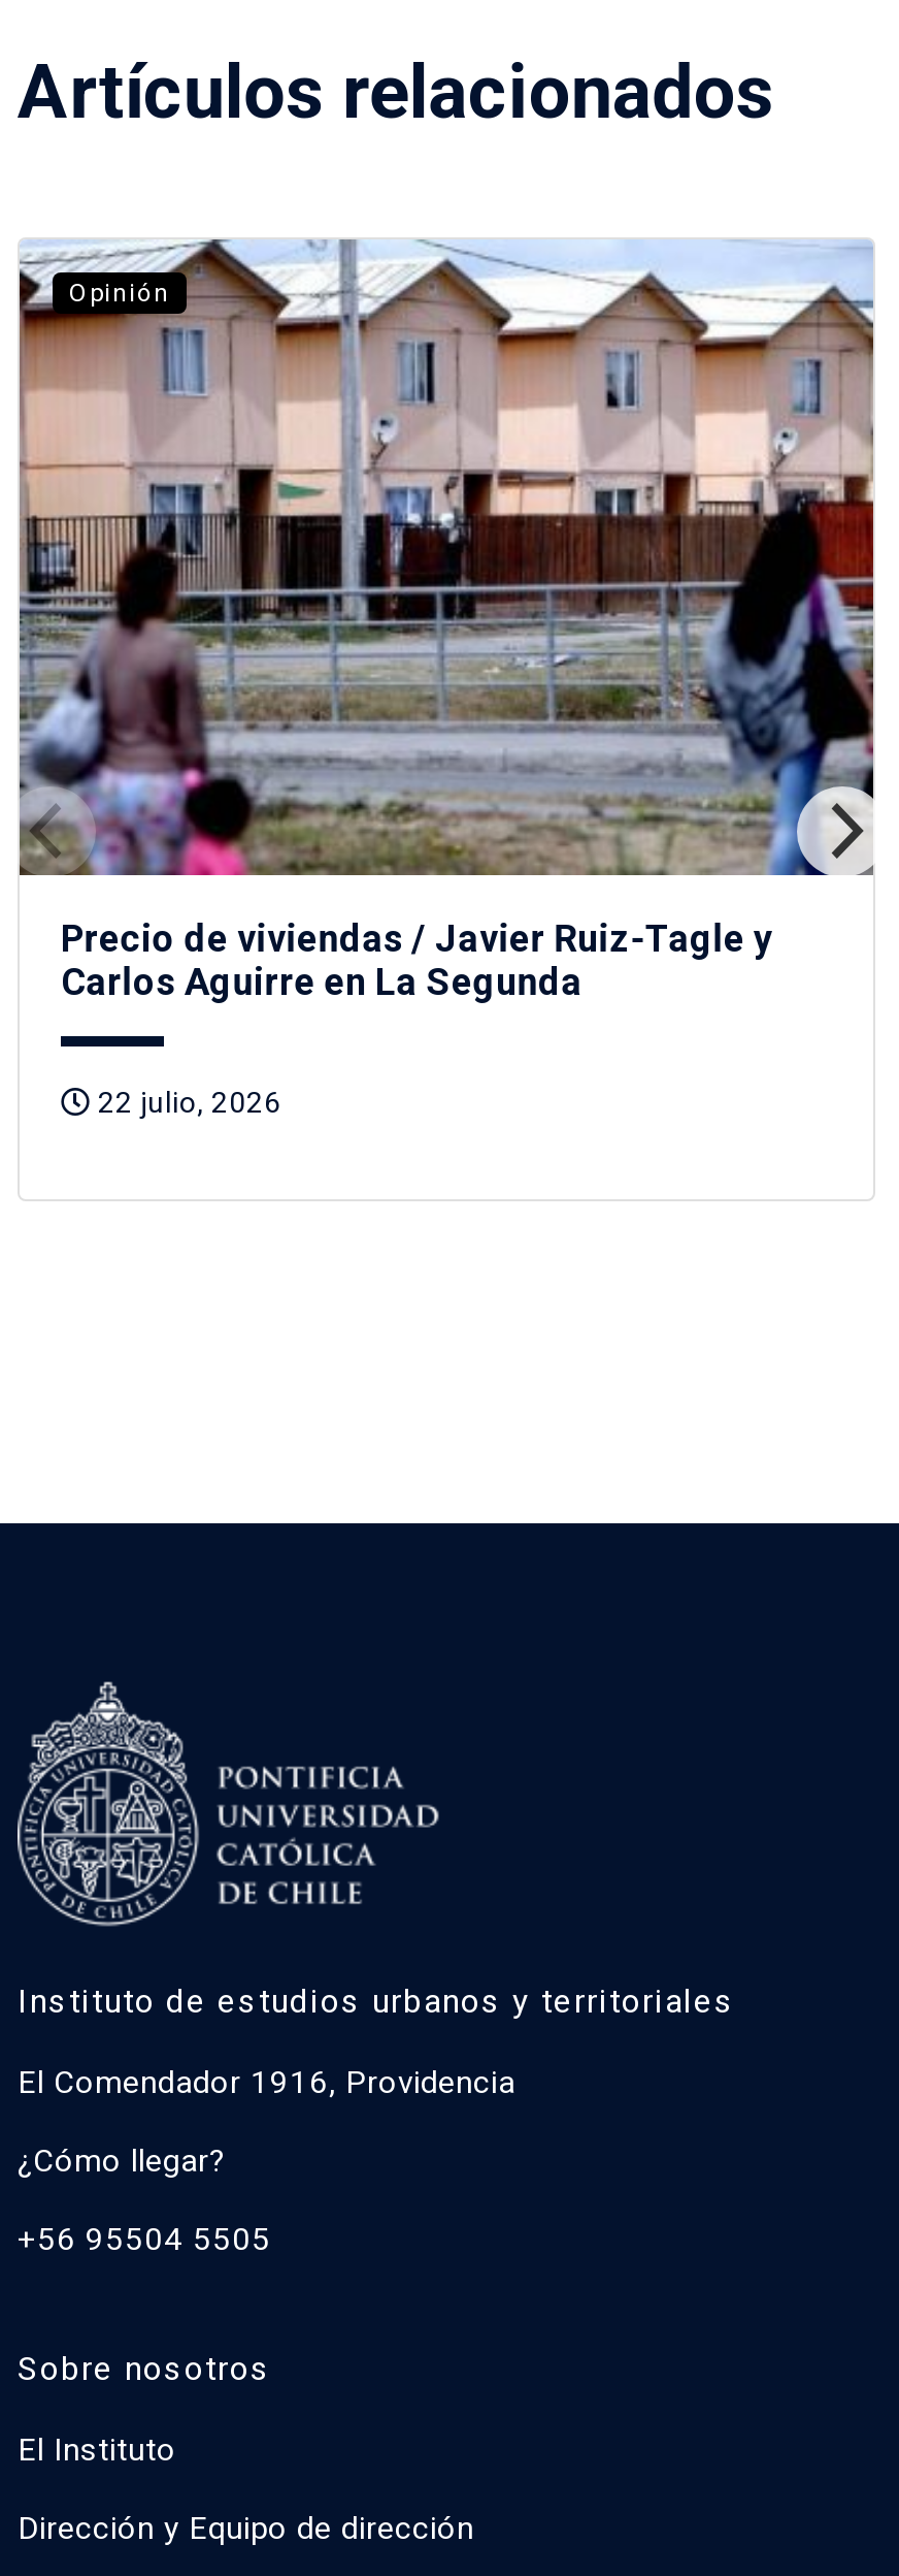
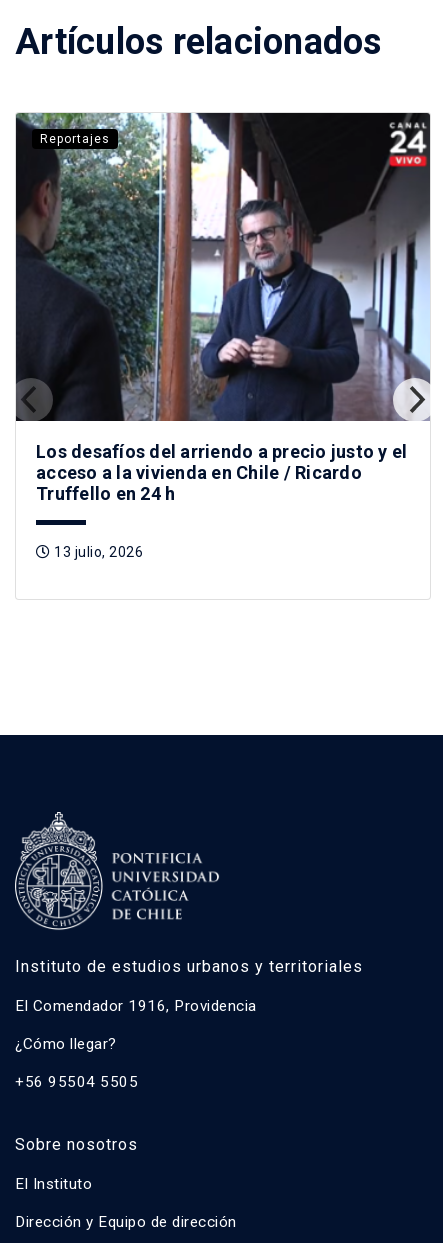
[18,239,875,877] [image] | Opinión -> [15,112,431,422] [image] | Reportajes
[61,916,773,1003] Precio de viviendas / Javier Ruiz-Tagle y | Carlos Aguirre en La Segunda -> [36,441,407,504] Los desafíos del arriendo a precio justo y el | acceso a la vivienda en Chile / Ricardo | Truffello en 24 h
[91,1085,281,1118] 22 julio, 2026 -> [50,544,143,560] 13 julio, 2026

